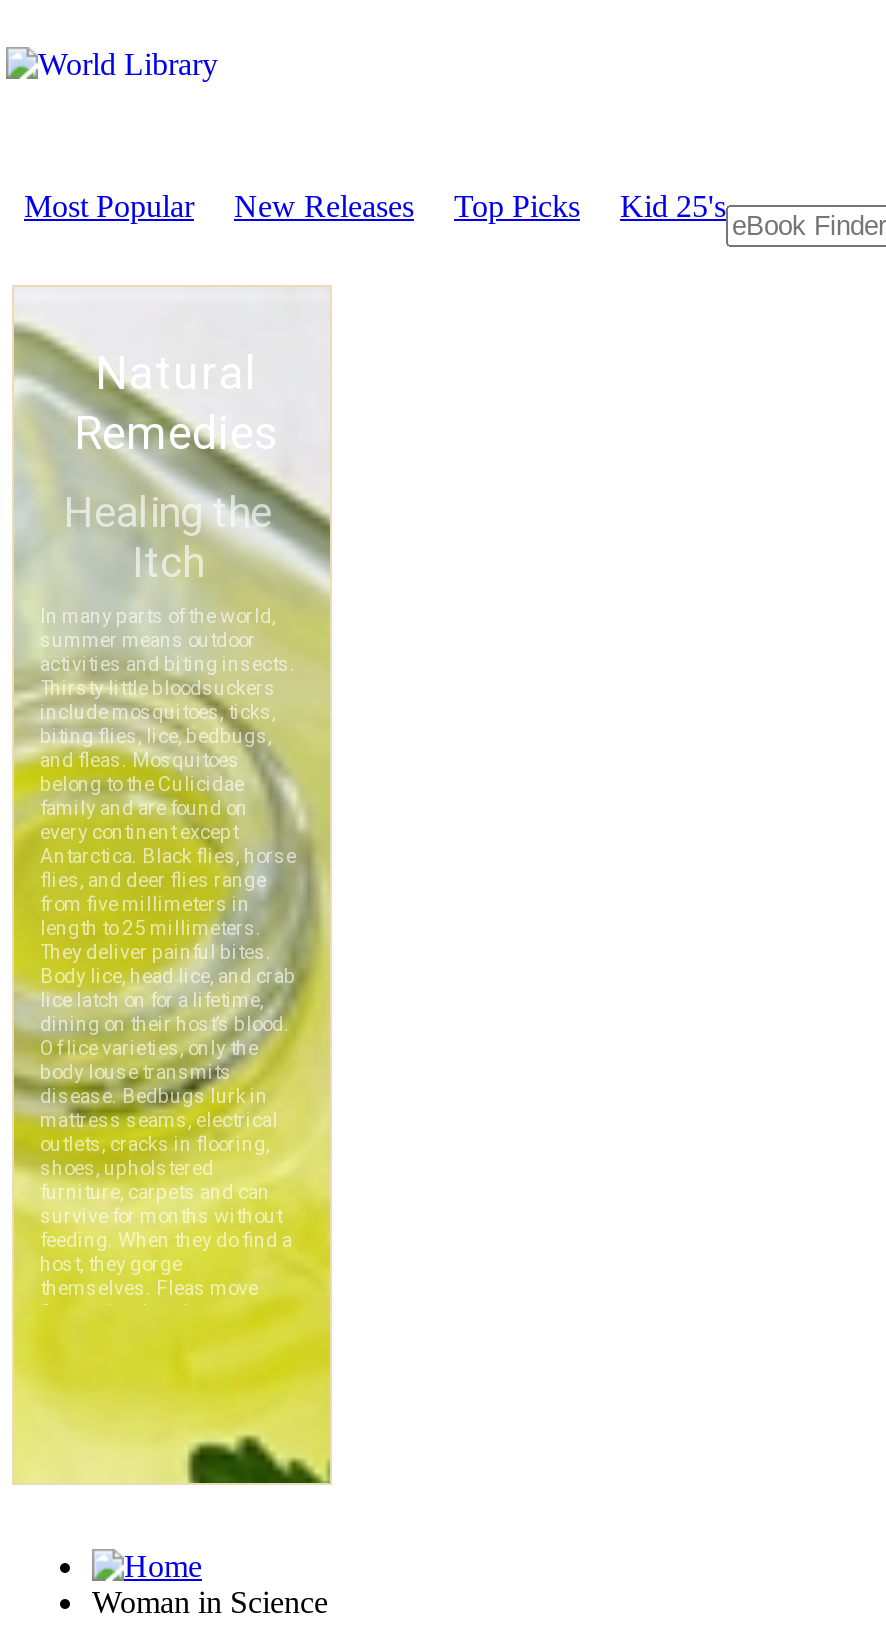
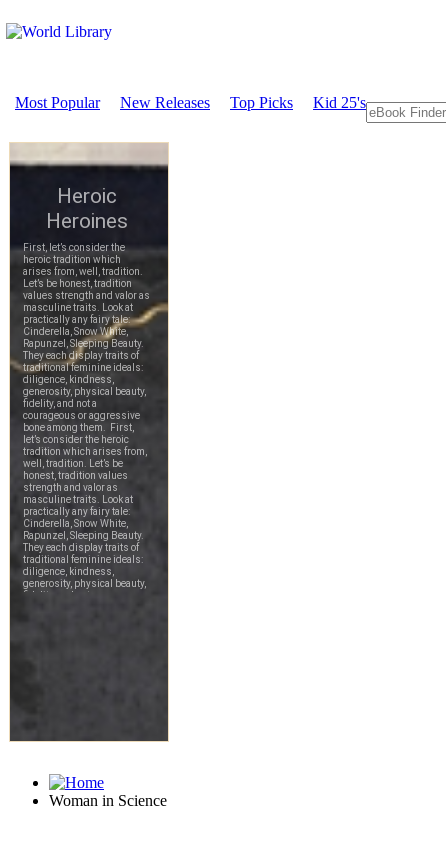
[12,289,332,1485] [image] -> [9,143,169,742] [image]

